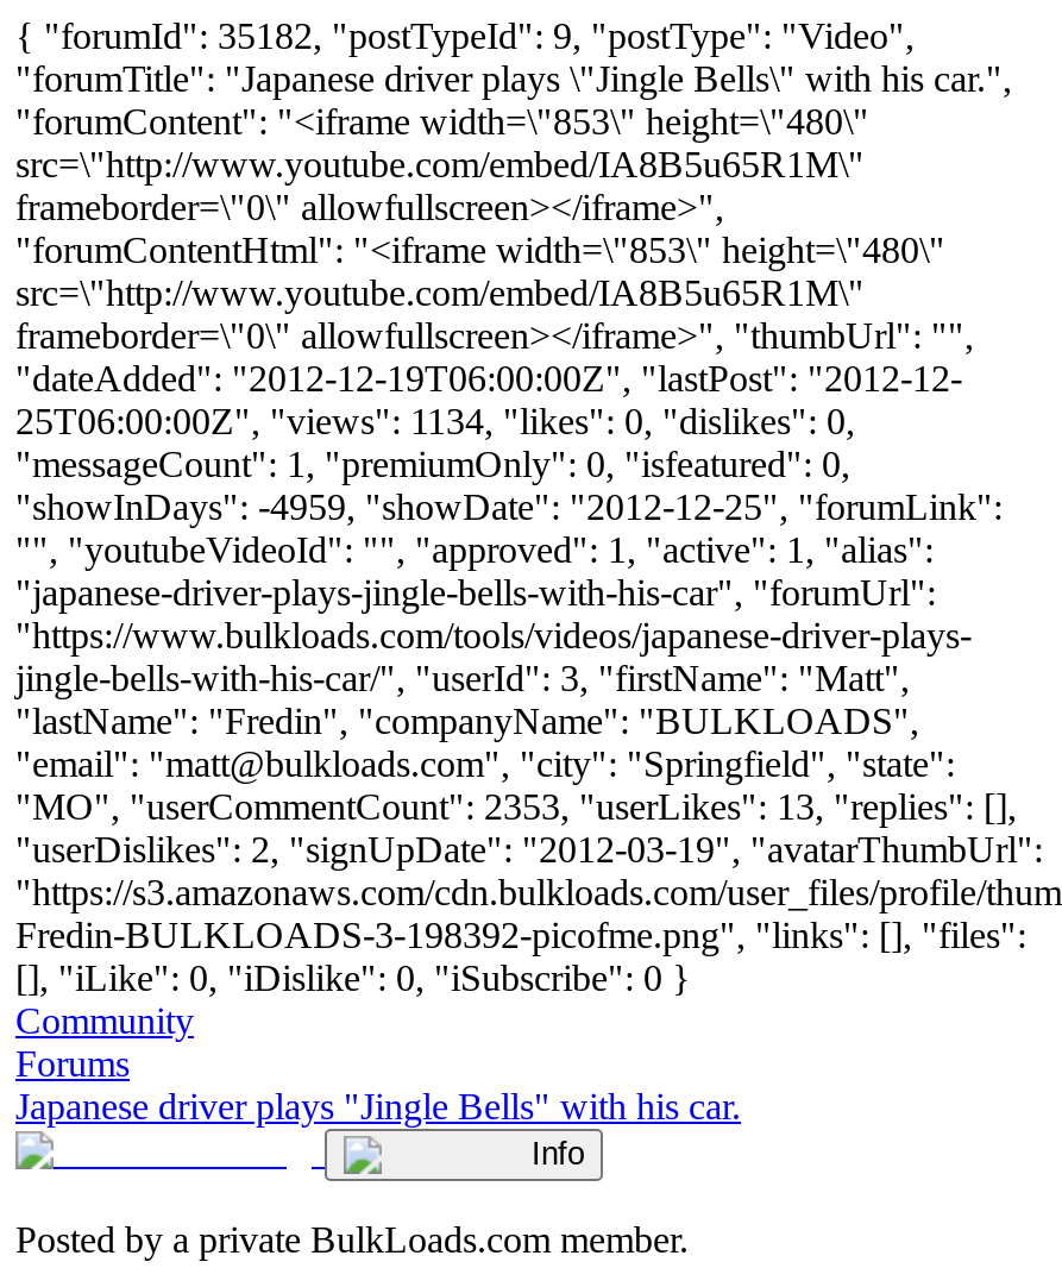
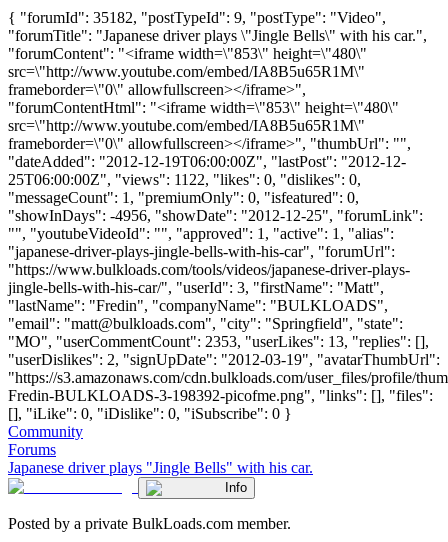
[15,401,855,441] 25T06:00:00Z", "views": 1134, "likes": 0, "dislikes": 0, -> [8,171,361,188] 25T06:00:00Z", "views": 1122, "likes": 0, "dislikes": 0,
[15,486,1003,527] "showInDays": -4959, "showDate": "2012-12-25", "forumLink": -> [8,207,423,224] "showInDays": -4956, "showDate": "2012-12-25", "forumLink":

